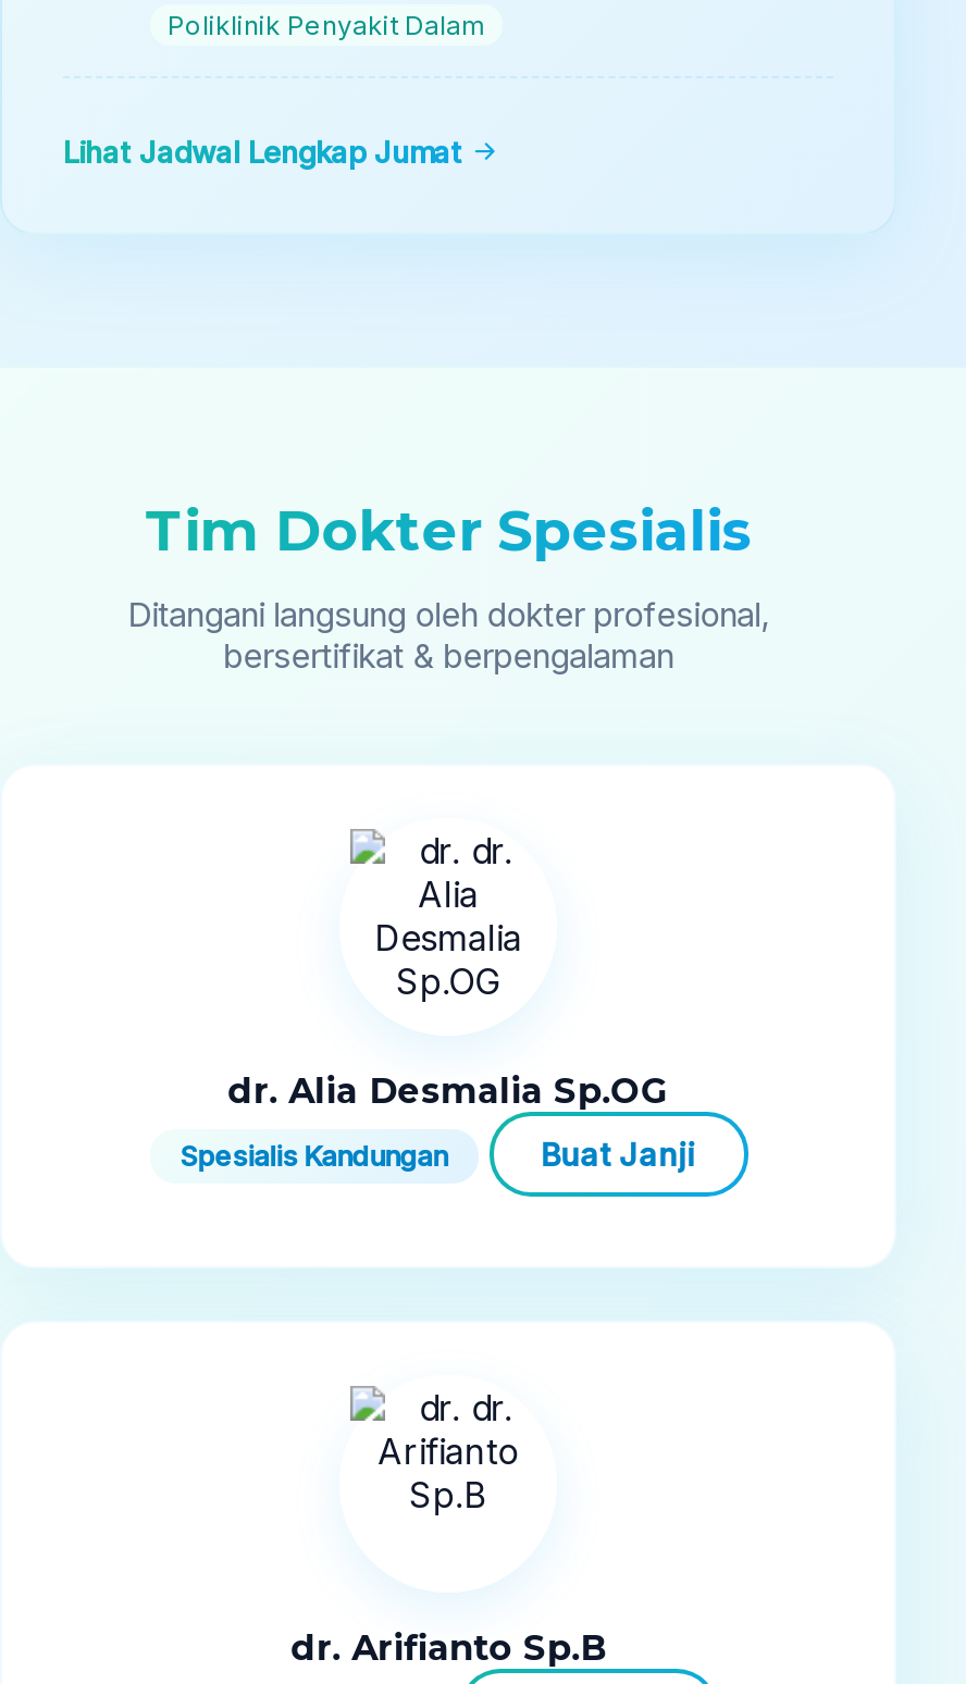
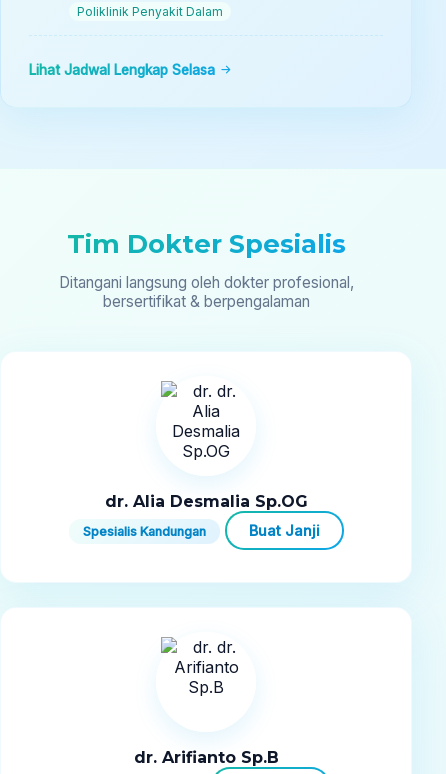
[63,135,470,170] Lihat Jadwal Lengkap Jumat -> [29,62,219,78] Lihat Jadwal Lengkap Selasa

